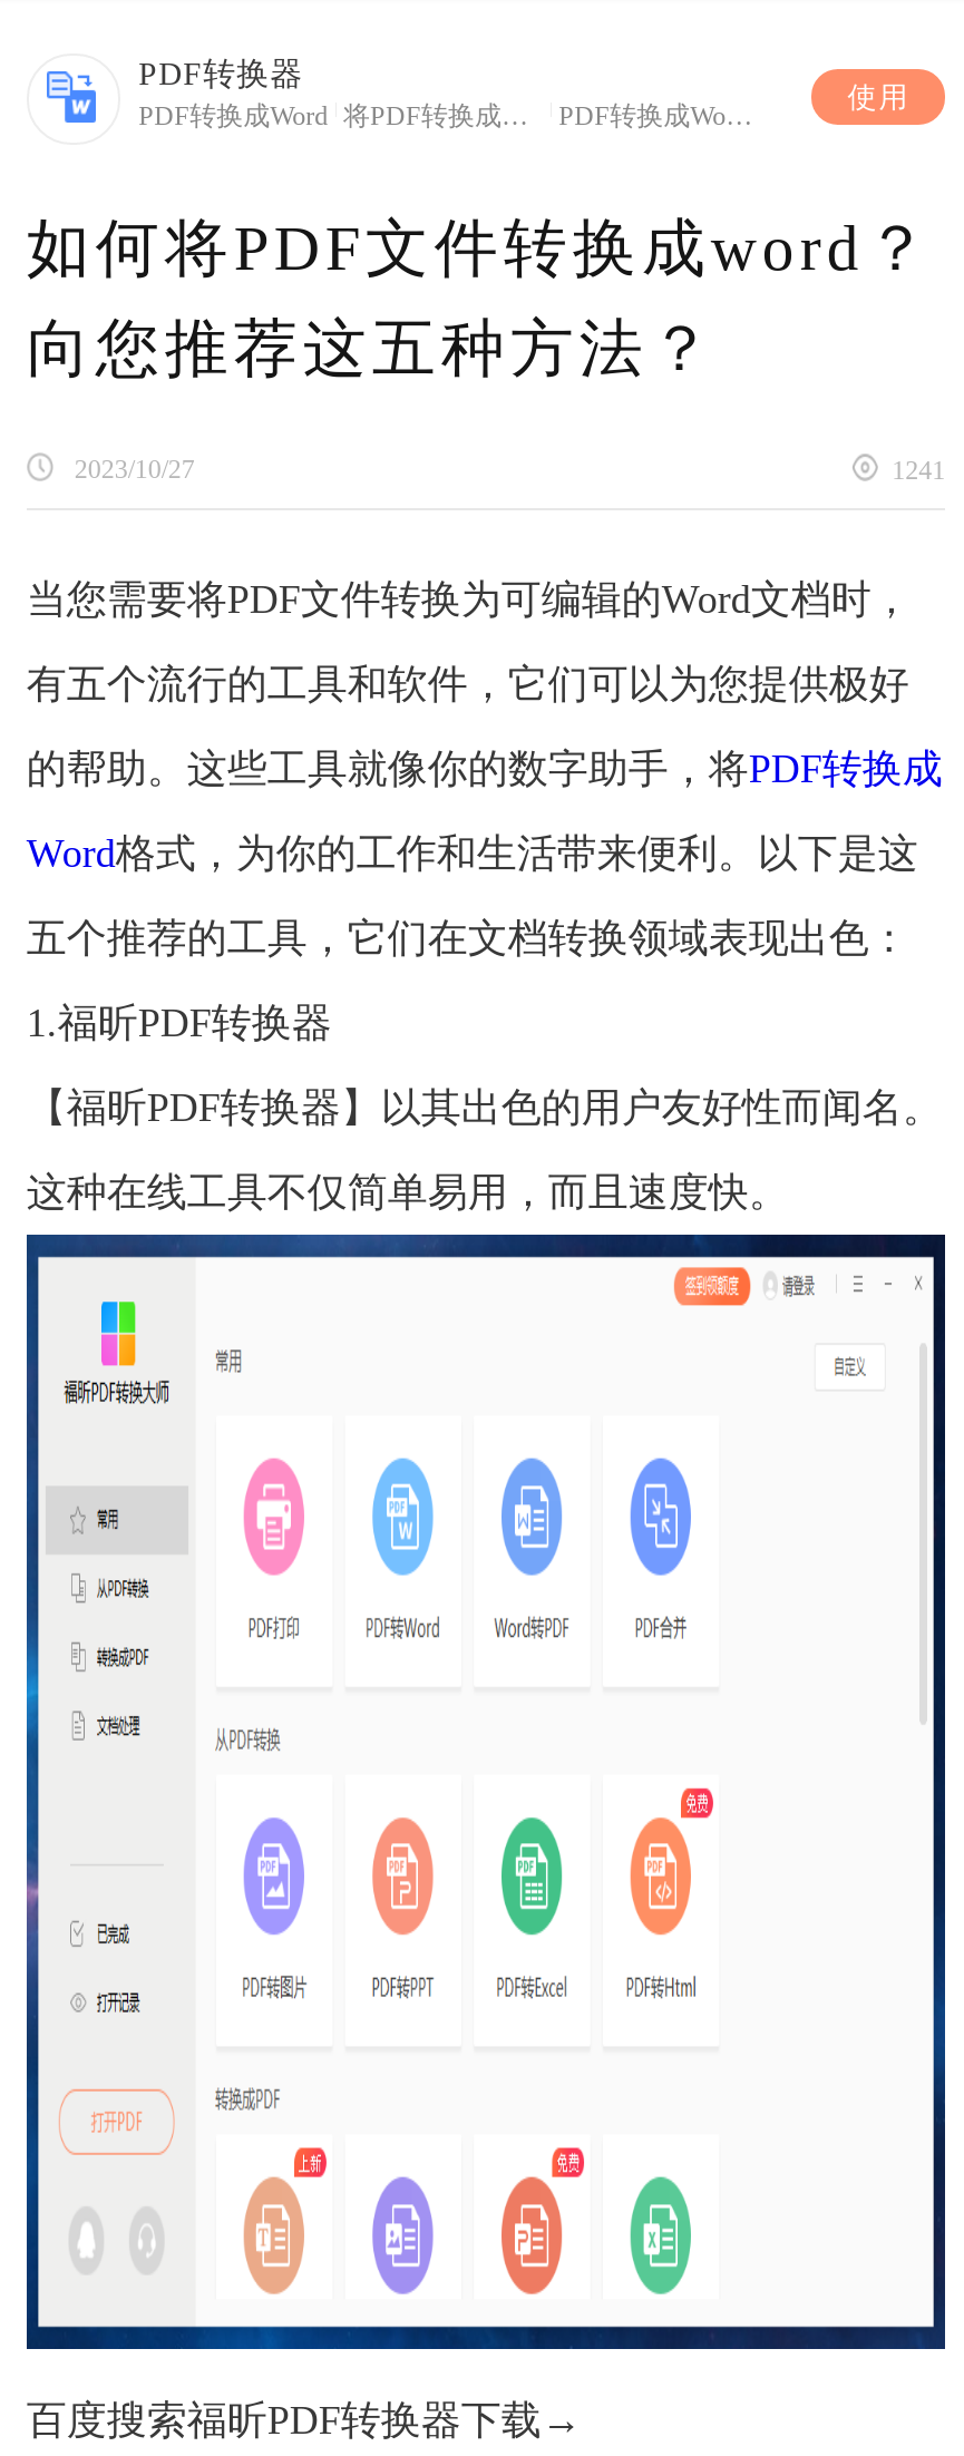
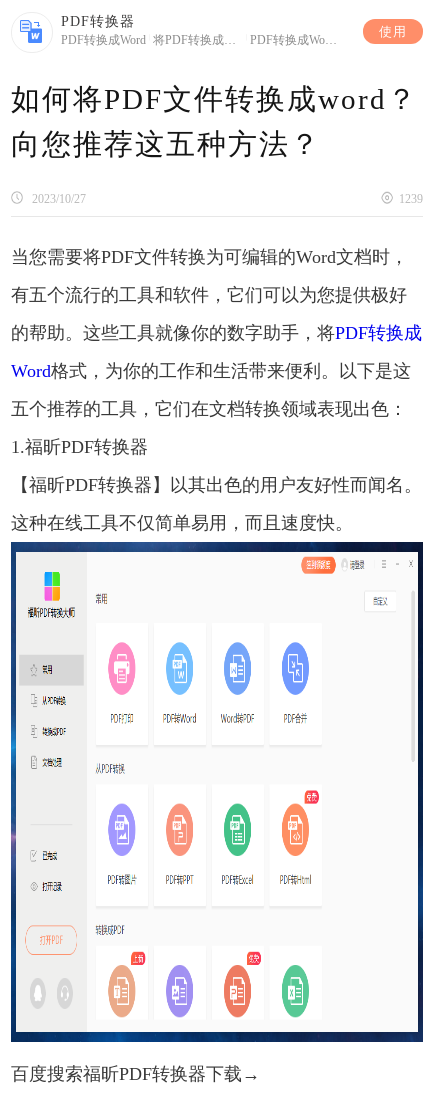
[892,454,945,485] 1241 -> [399,192,423,206] 1239

